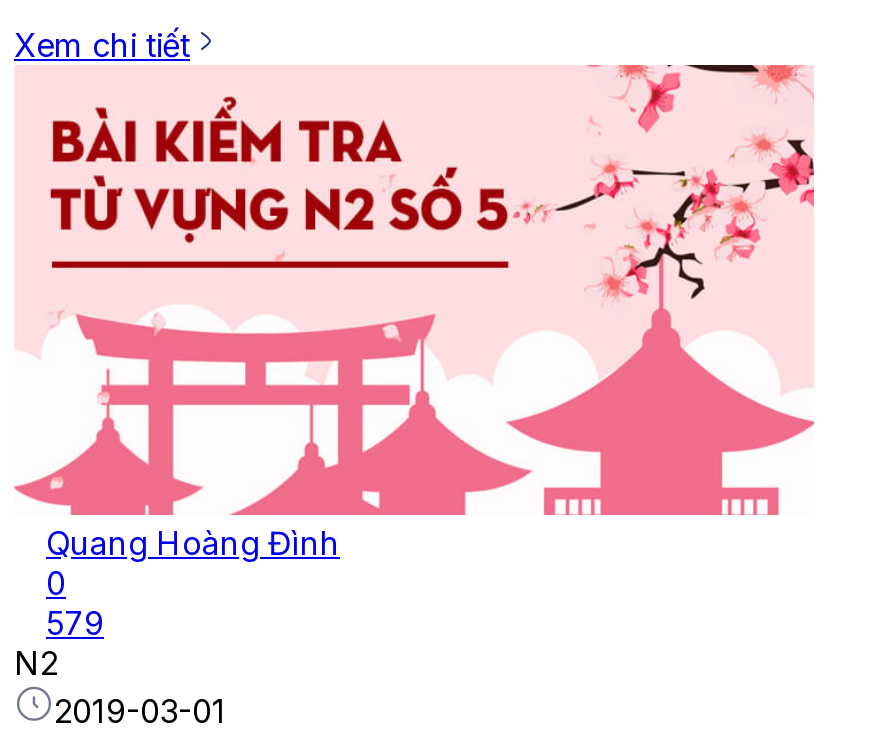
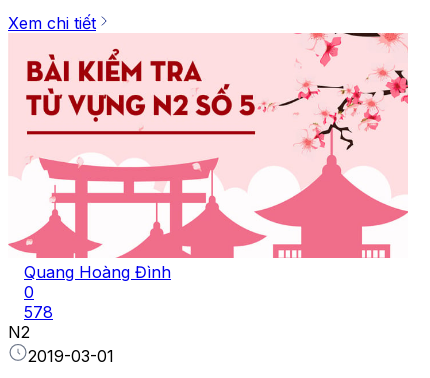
[46,603,104,643] 579 -> [24,302,53,322] 578

